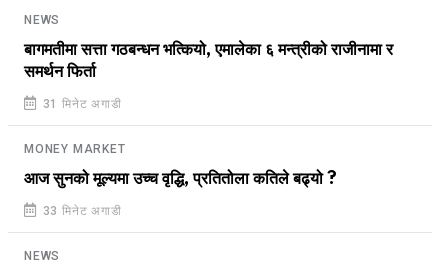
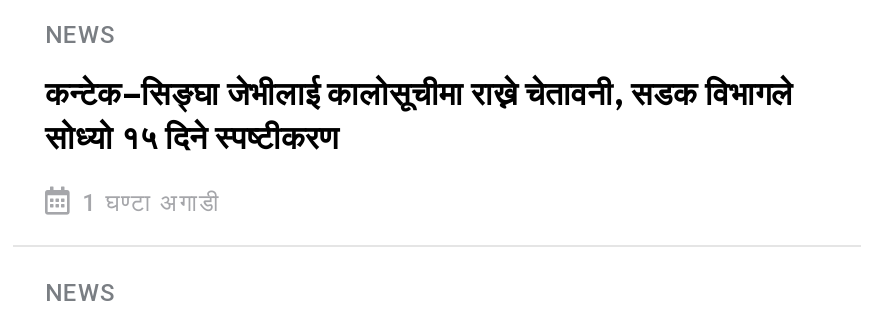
[24,41,393,218] बागमतीमा सत्ता गठबन्धन भत्कियो, एमालेका ६ मन्त्रीको राजीनामा र | समर्थन फिर्ता | 31 मिनेट अगाडी | MONEY MARKET | आज सुनको मूल्यमा उच्च वृद्धि, प्रतितोला कतिले बढ्यो ? | 33 मिनेट अगाडी -> [45,77,793,217] कन्टेक–सिङ्घा जेभीलाई कालोसूचीमा राख्ने चेतावनी, सडक विभागले | सोध्यो १५ दिने स्पष्टीकरण | 1 घण्टा अगाडी

